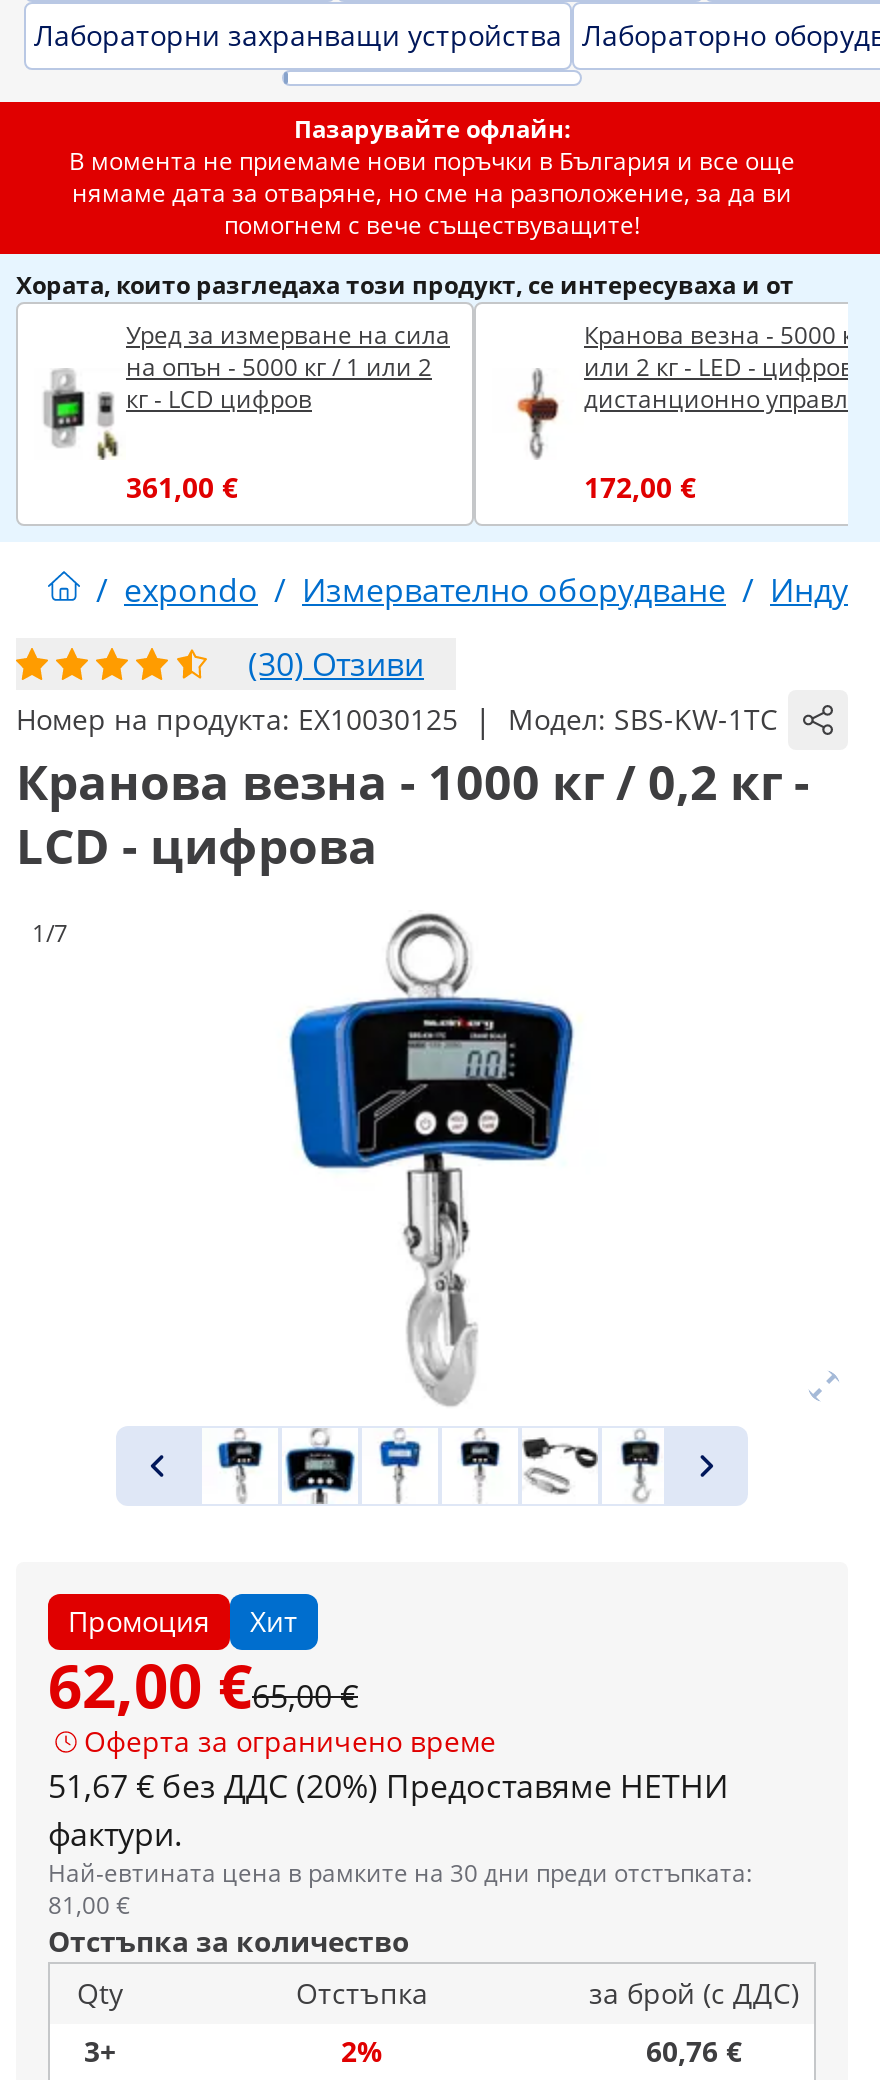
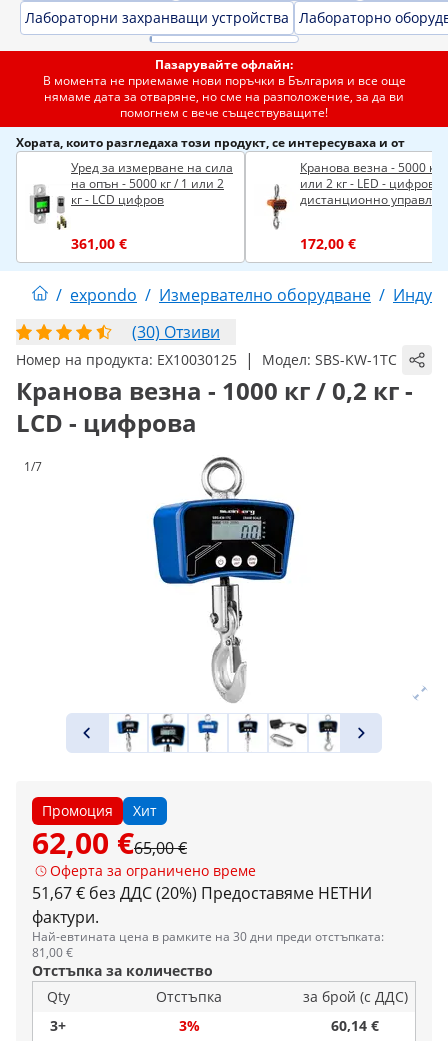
[341,2032,383,2070] 2% -> [178,1016,199,1035] 3%
[646,2032,742,2070] 60,76 € -> [331,1016,379,1035] 60,14 €

